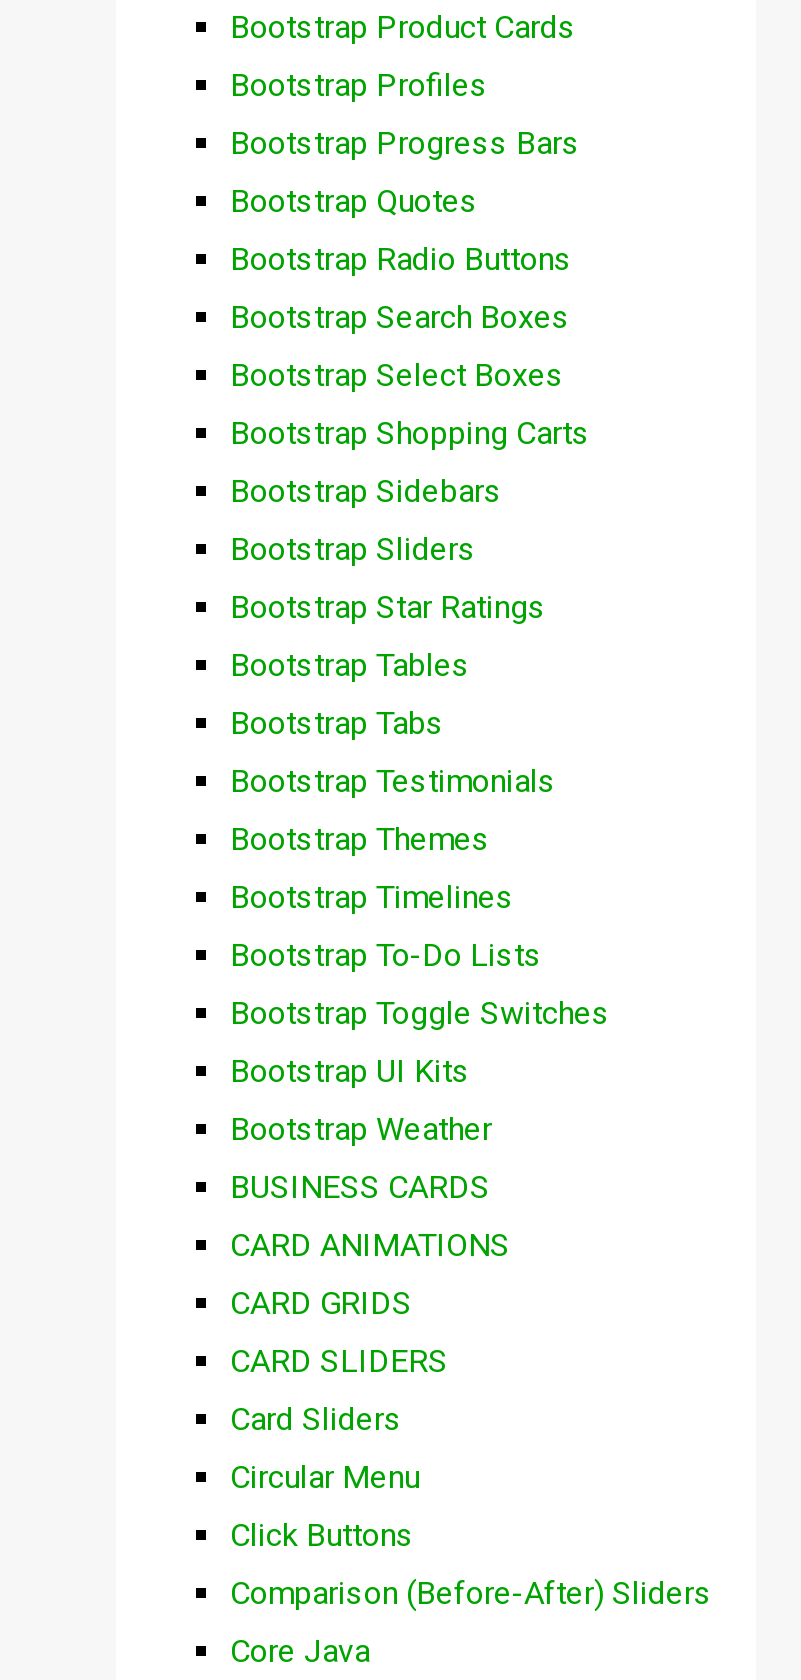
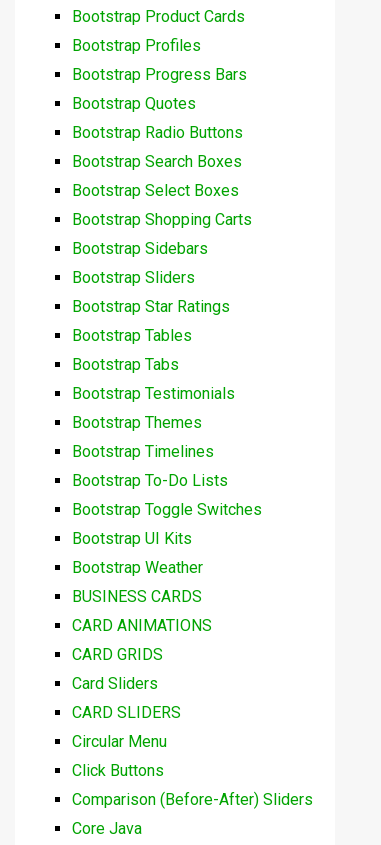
moved [230,1343,448,1381] -> [72,703,181,722]: CARD SLIDERS
moved [230,1401,402,1439] -> [72,674,158,693]: Card Sliders

